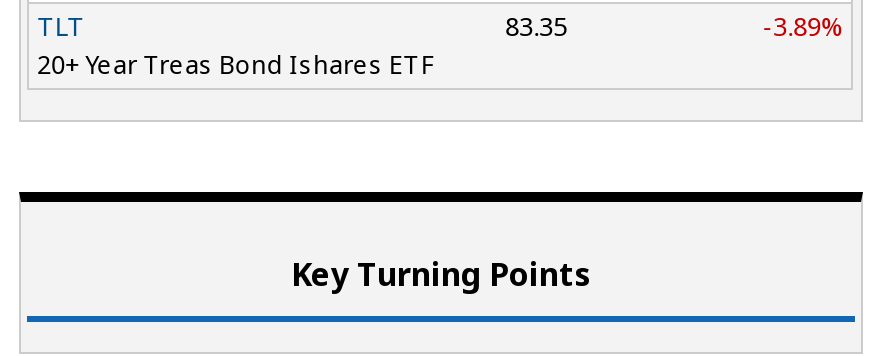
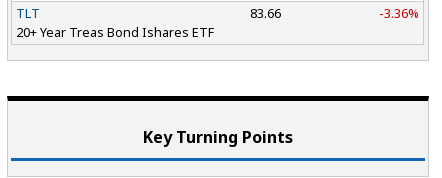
[505,7,567,43] 83.35 -> [250,4,281,22] 83.66
[763,7,843,43] -3.89% -> [379,4,419,22] -3.36%

